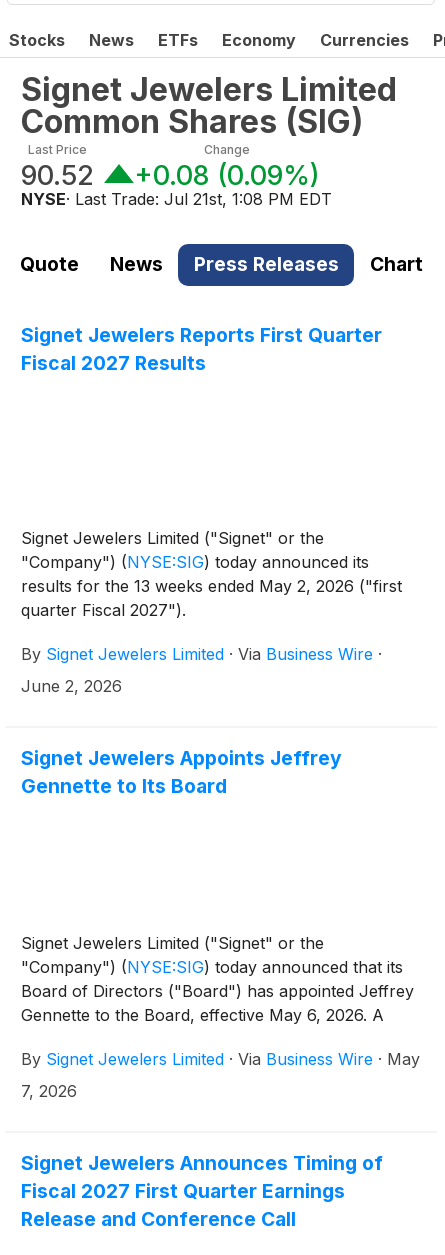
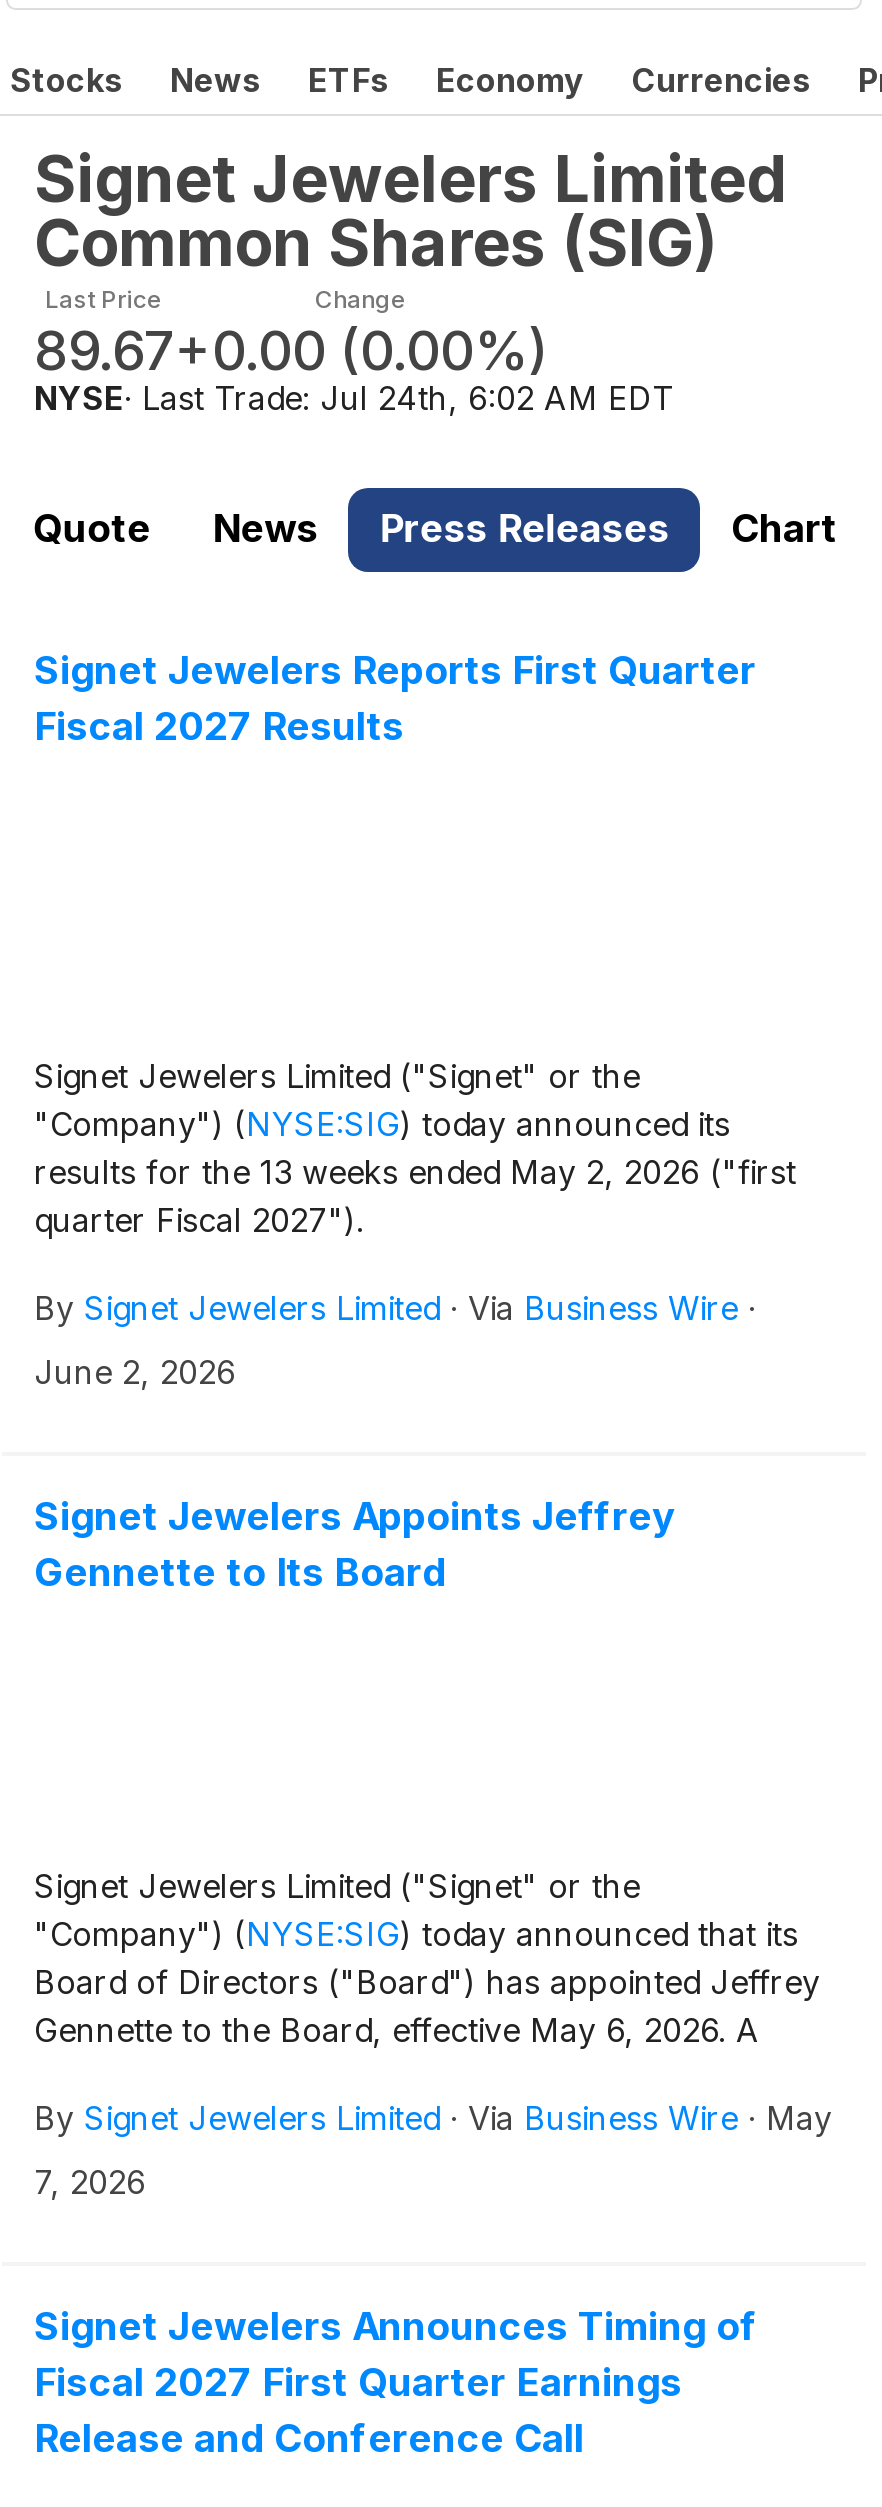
[21,159,94,192] 90.52 -> [34,317,174,383] 89.67
[134,159,320,192] +0.08 (0.09%) -> [174,317,548,383] +0.00 (0.00%)
[21,189,332,209] NYSE · Last Trade: Jul 21st, 1:08 PM EDT -> [34,377,674,417] NYSE · Last Trade: Jul 24th, 6:02 AM EDT

